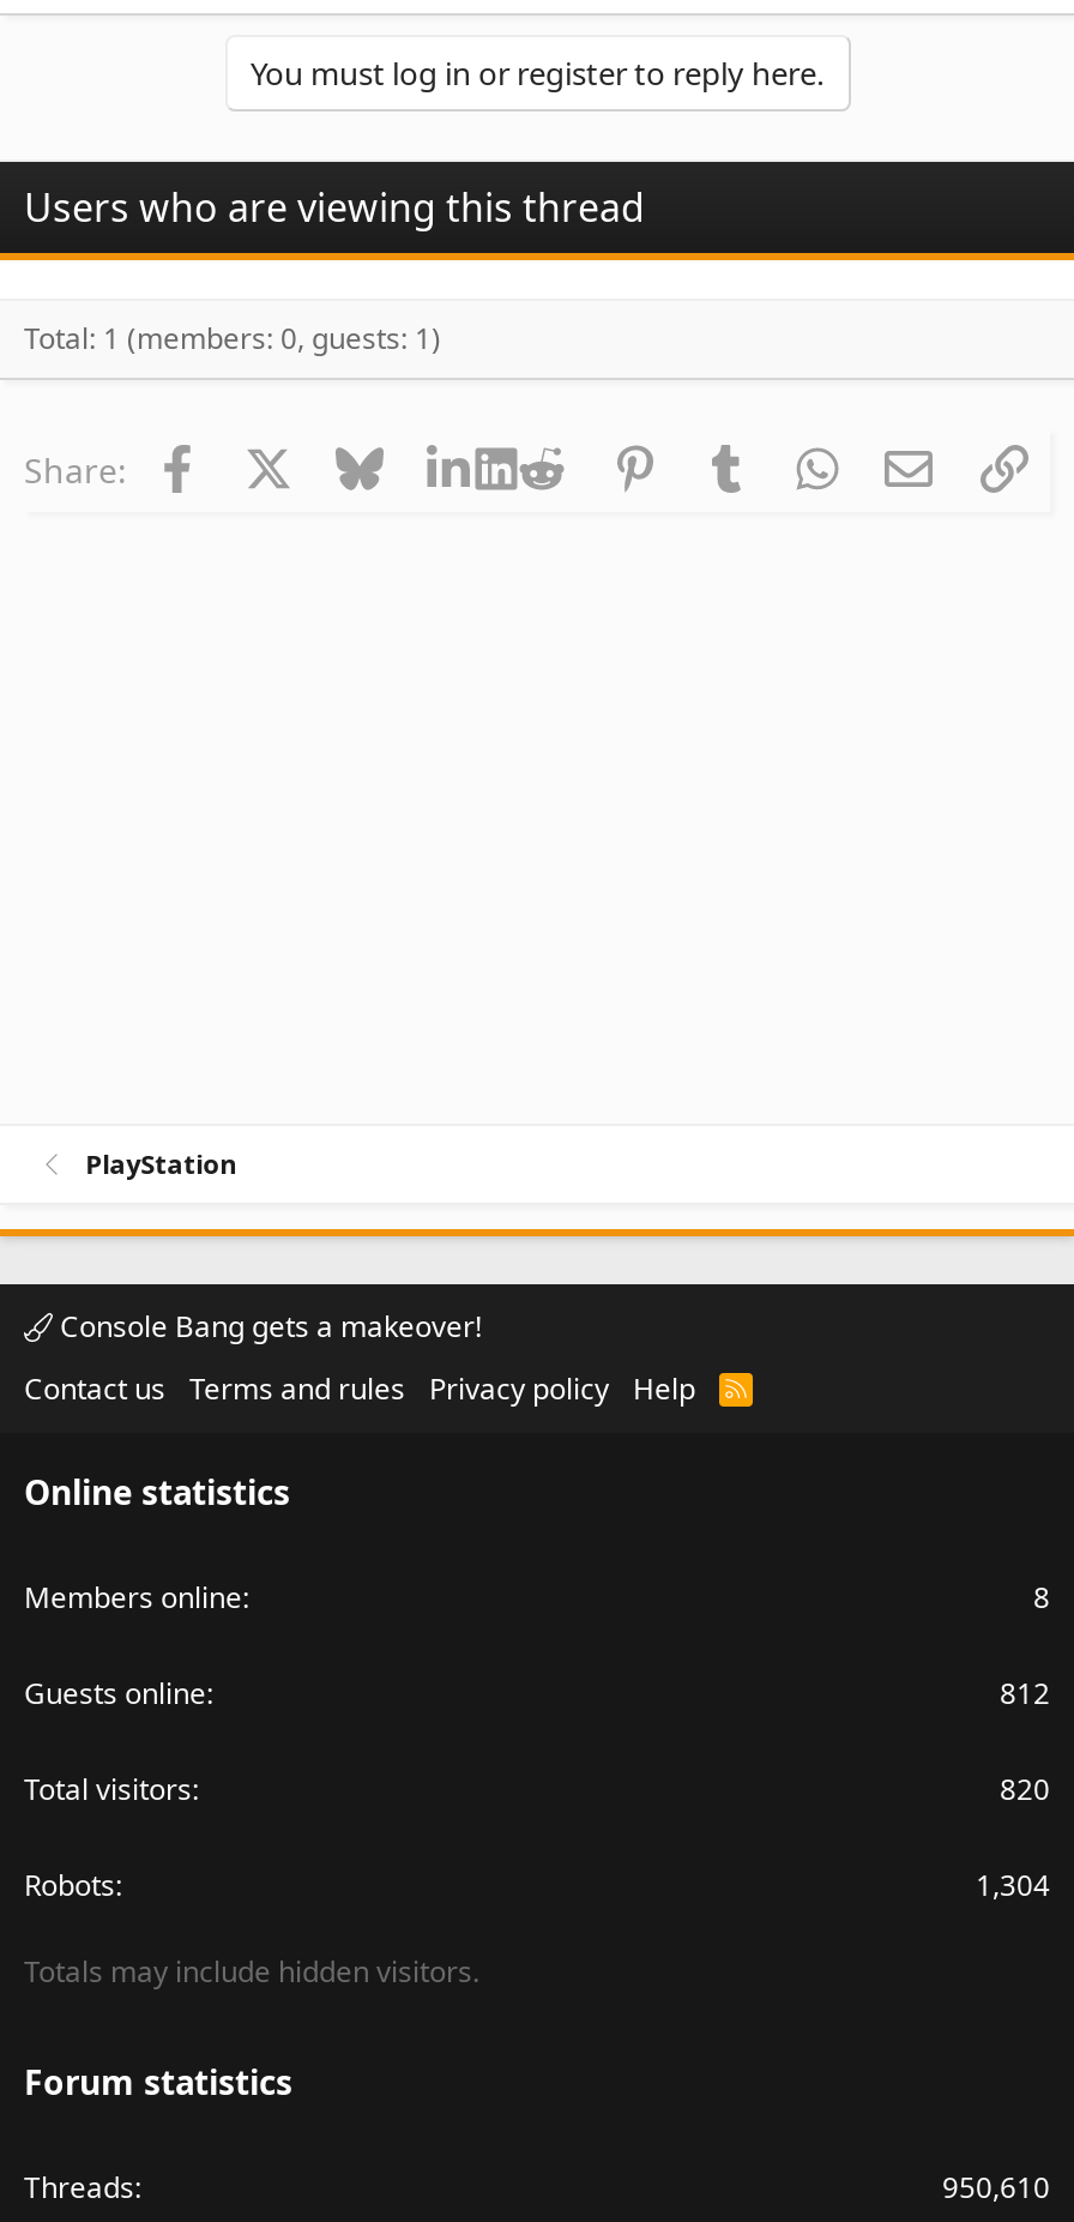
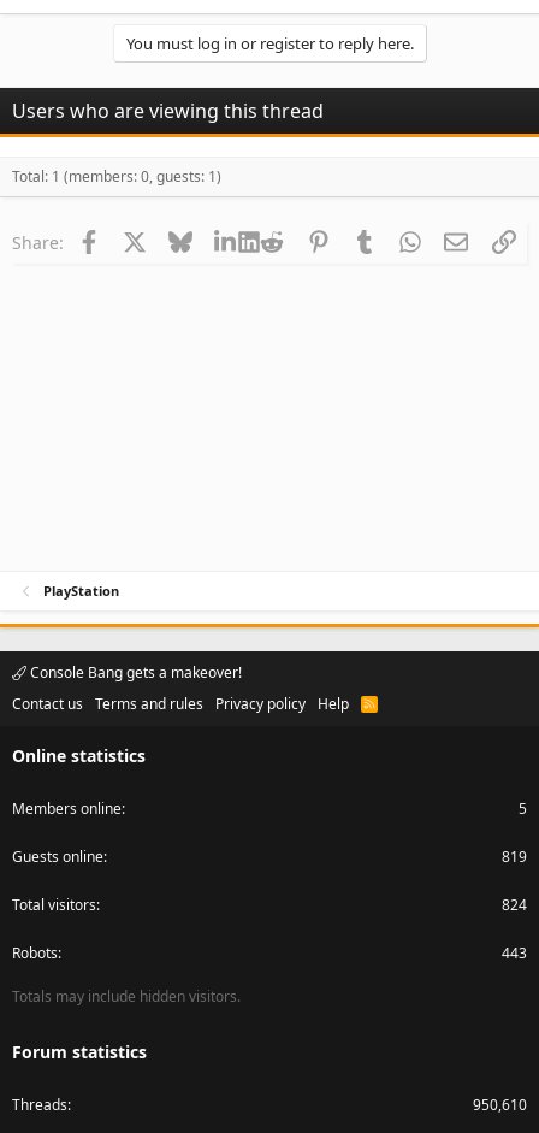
[1033,1577,1050,1618] 8 -> [519,798,527,819] 5
[1000,1673,1050,1714] 812 -> [502,847,527,867] 819
[1000,1769,1050,1810] 820 -> [502,895,527,915] 824
[976,1865,1050,1906] 1,304 -> [502,943,527,963] 443

